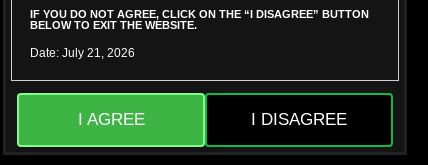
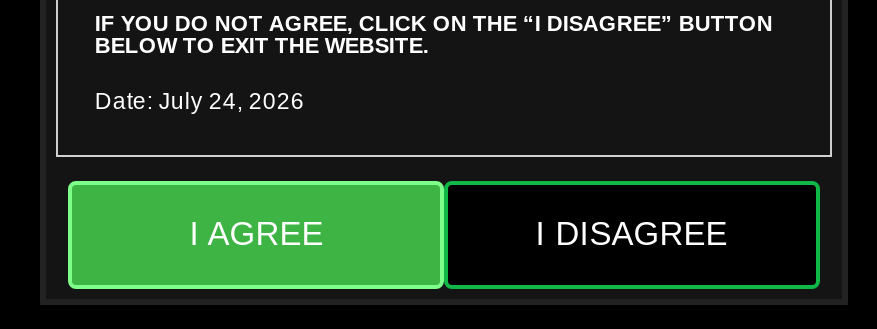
[30,46,135,59] Date: July 21, 2026 -> [95,88,305,114] Date: July 24, 2026

